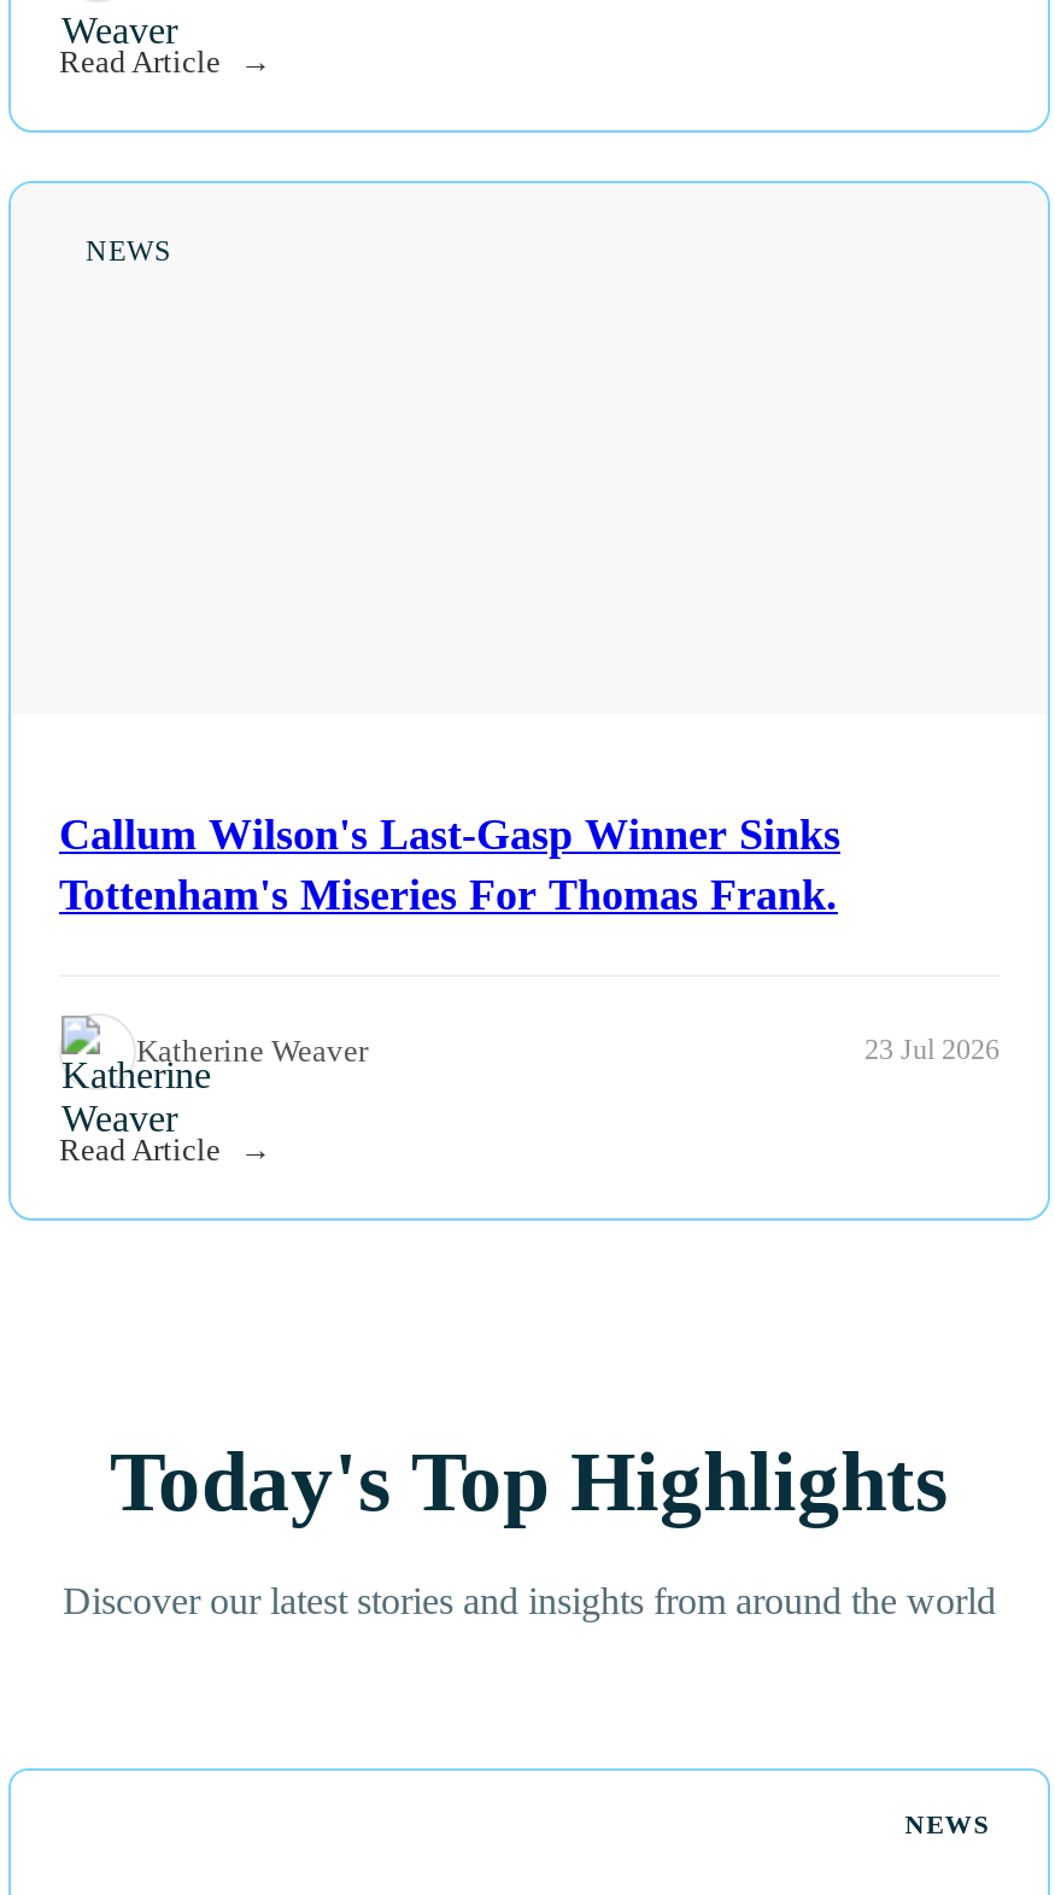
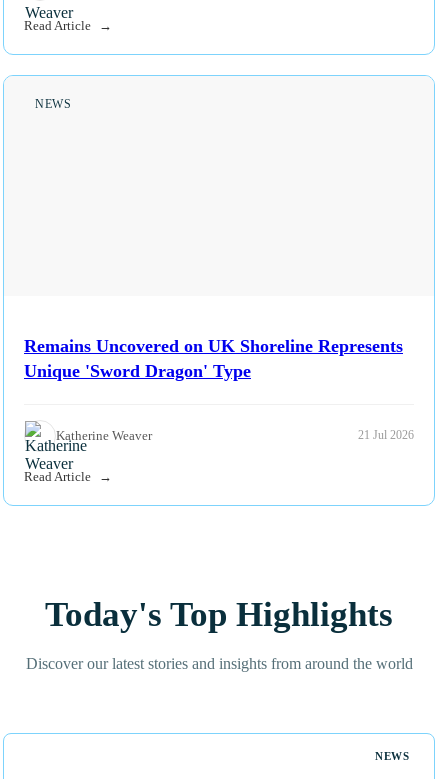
[59,810,840,918] Callum Wilson's Last-Gasp Winner Sinks | Tottenham's Miseries For Thomas Frank. -> [24,336,403,381] Remains Uncovered on UK Shoreline Represents | Unique 'Sword Dragon' Type
[864,1033,1000,1067] 23 Jul 2026 -> [358,428,414,442] 21 Jul 2026

